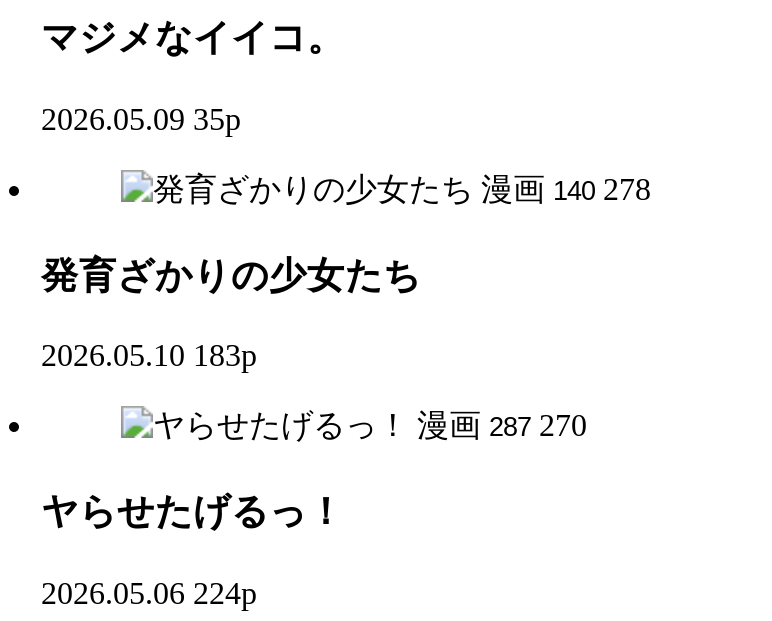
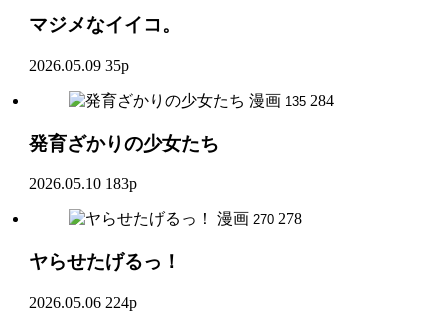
[481,172,651,206] 漫画 140 278 -> [249,92,334,109] 漫画 135 284
[417,408,587,442] 漫画 287 270 -> [217,210,302,227] 漫画 270 278

